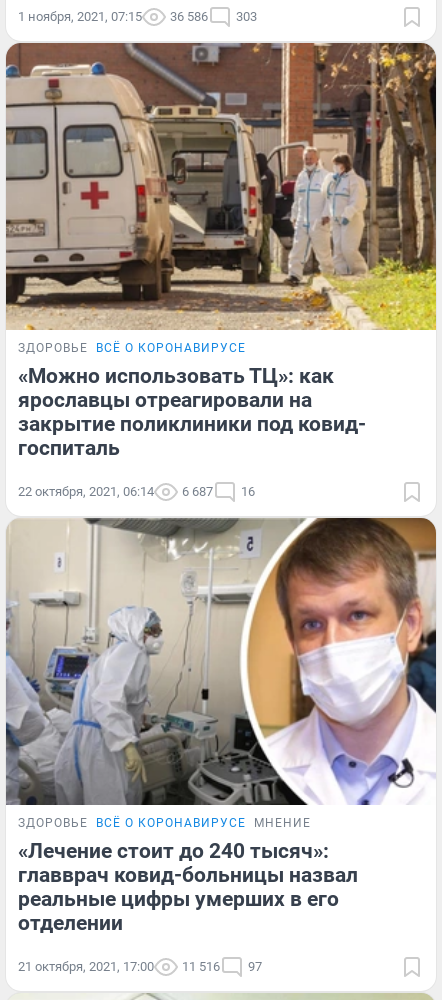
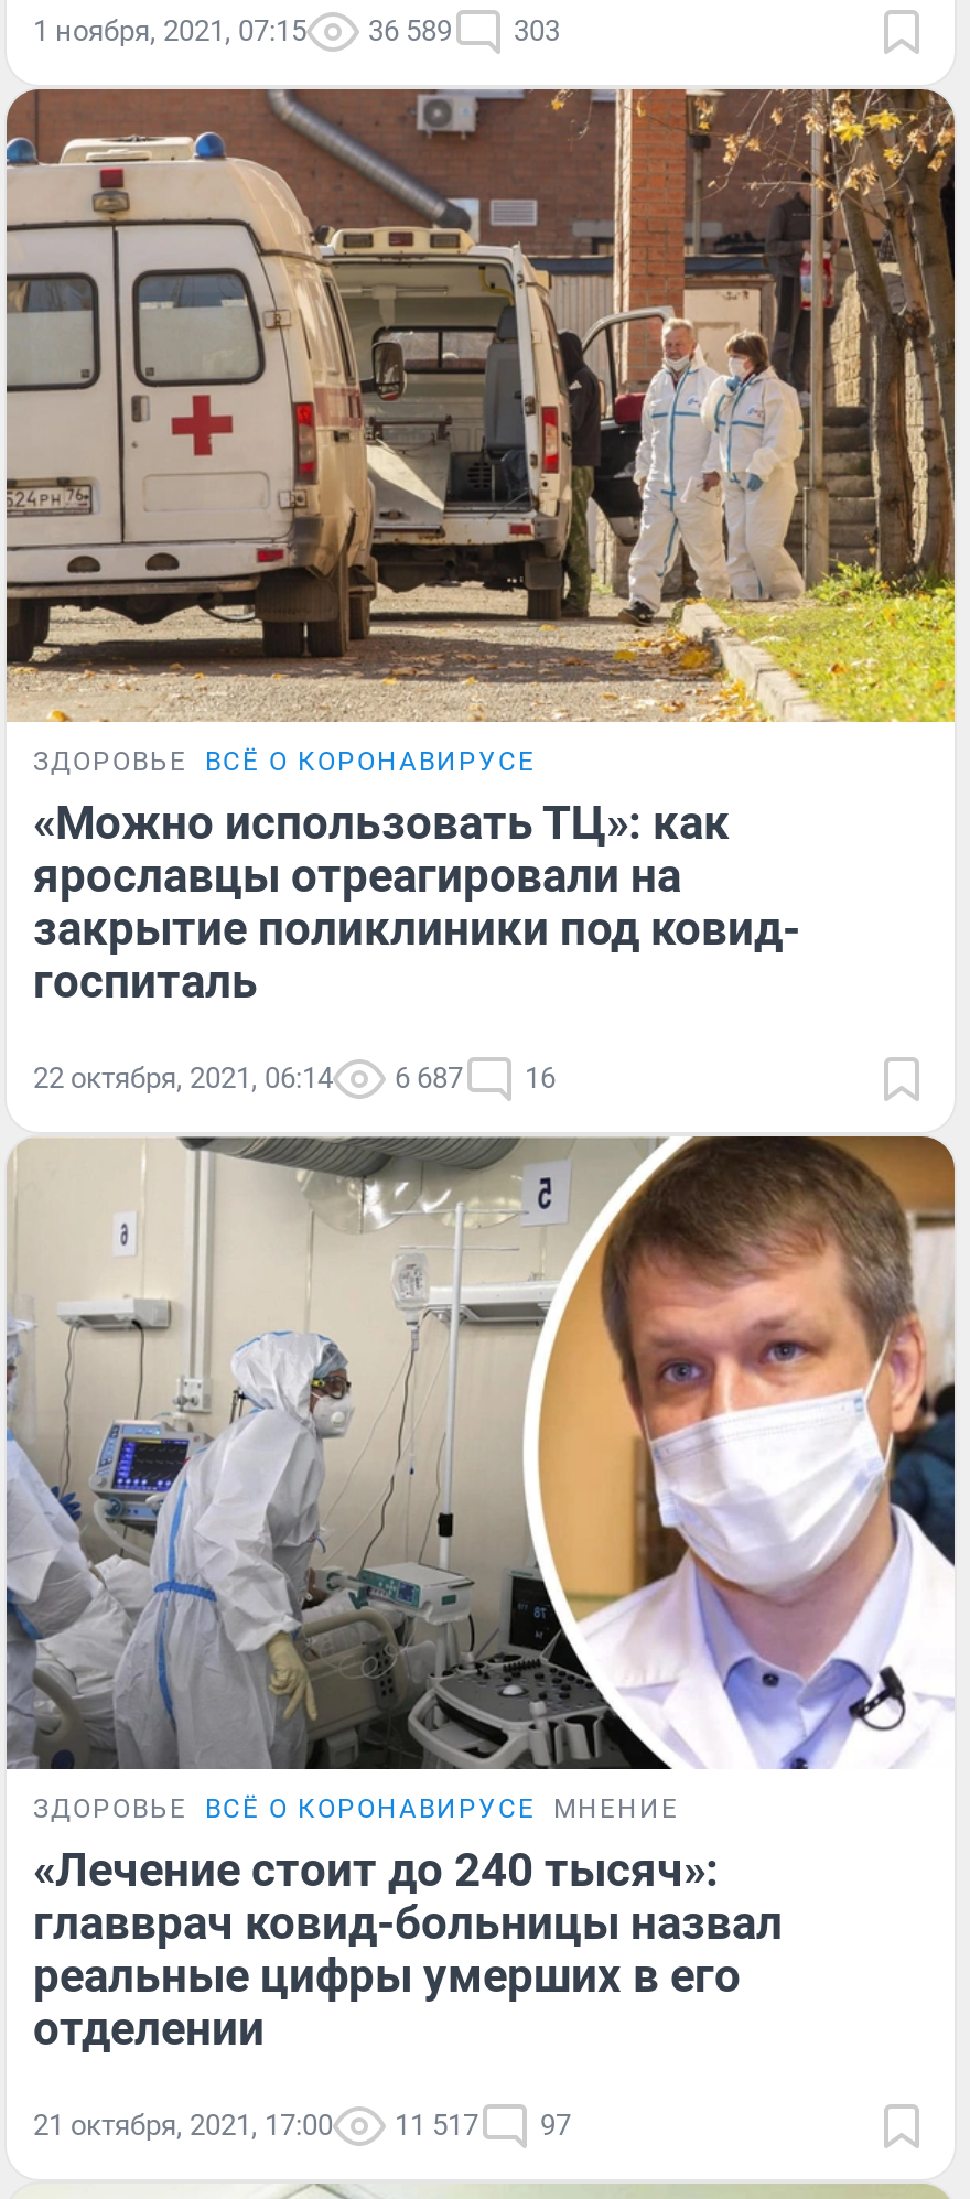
[18,9,257,24] 1 ноября, 2021, 07:15 36 586 303 -> [33,15,560,48] 1 ноября, 2021, 07:15 36 589 303
[18,959,262,974] 21 октября, 2021, 17:00 11 516 97 -> [33,2108,571,2141] 21 октября, 2021, 17:00 11 517 97

